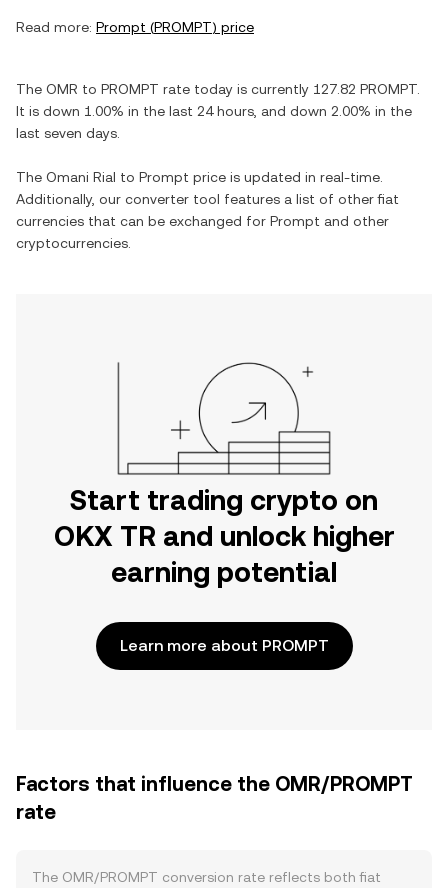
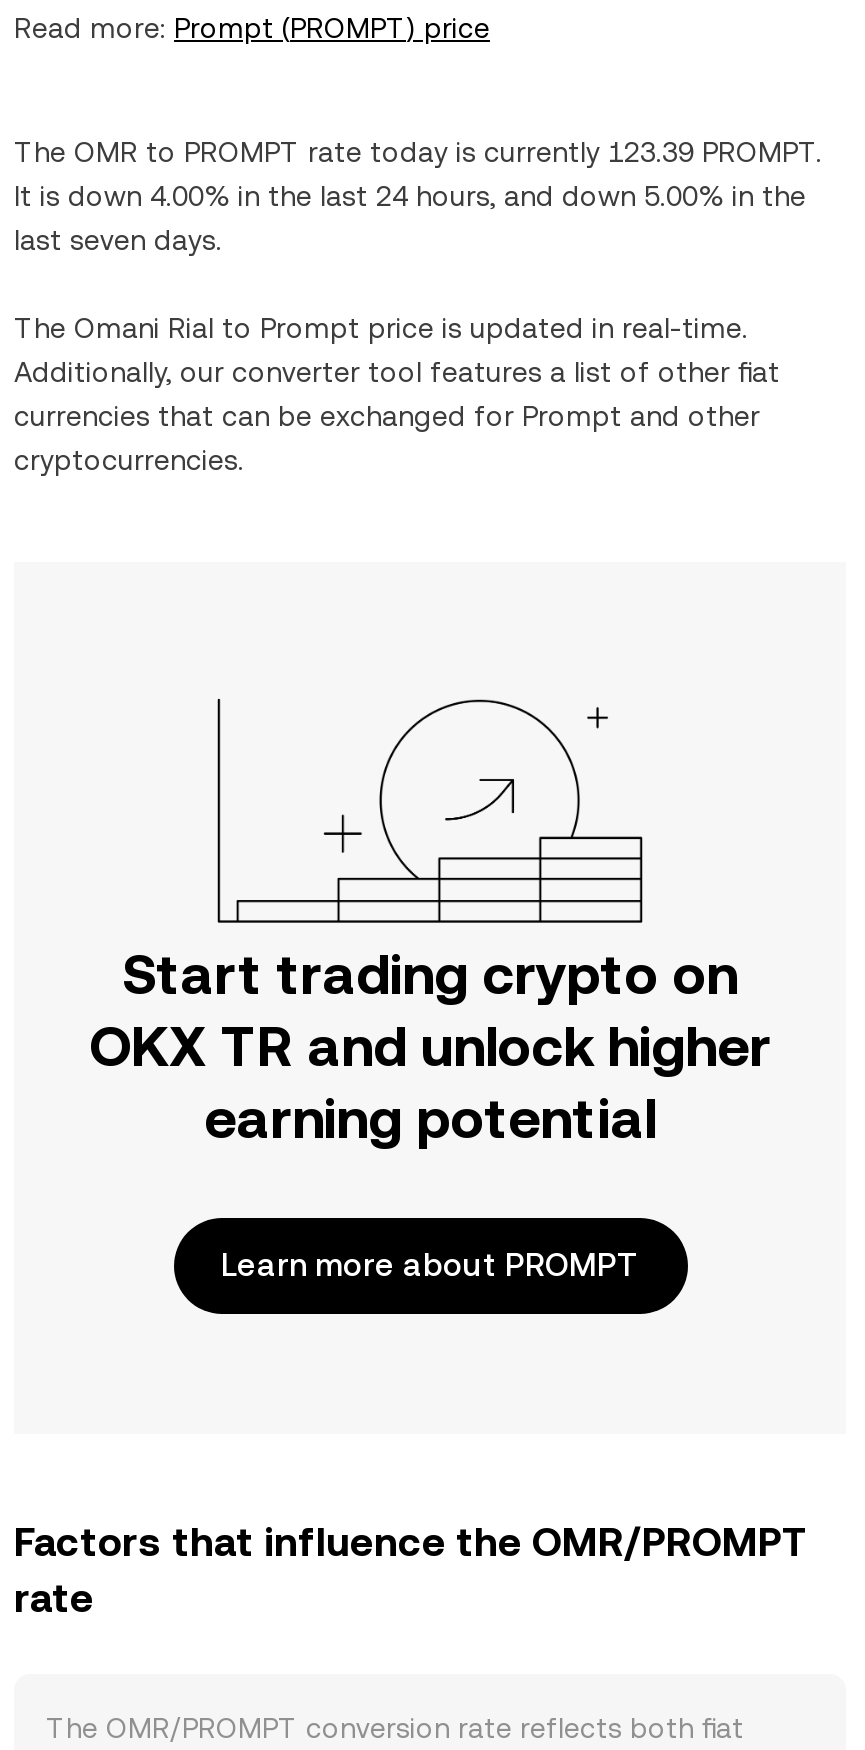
[16,81,420,97] The OMR to PROMPT rate today is currently 127.82 PROMPT. -> [14,136,822,168] The OMR to PROMPT rate today is currently 123.39 PROMPT.
[16,103,412,119] It is down 1.00% in the last 24 hours, and down 2.00% in the -> [14,180,806,212] It is down 4.00% in the last 24 hours, and down 5.00% in the

